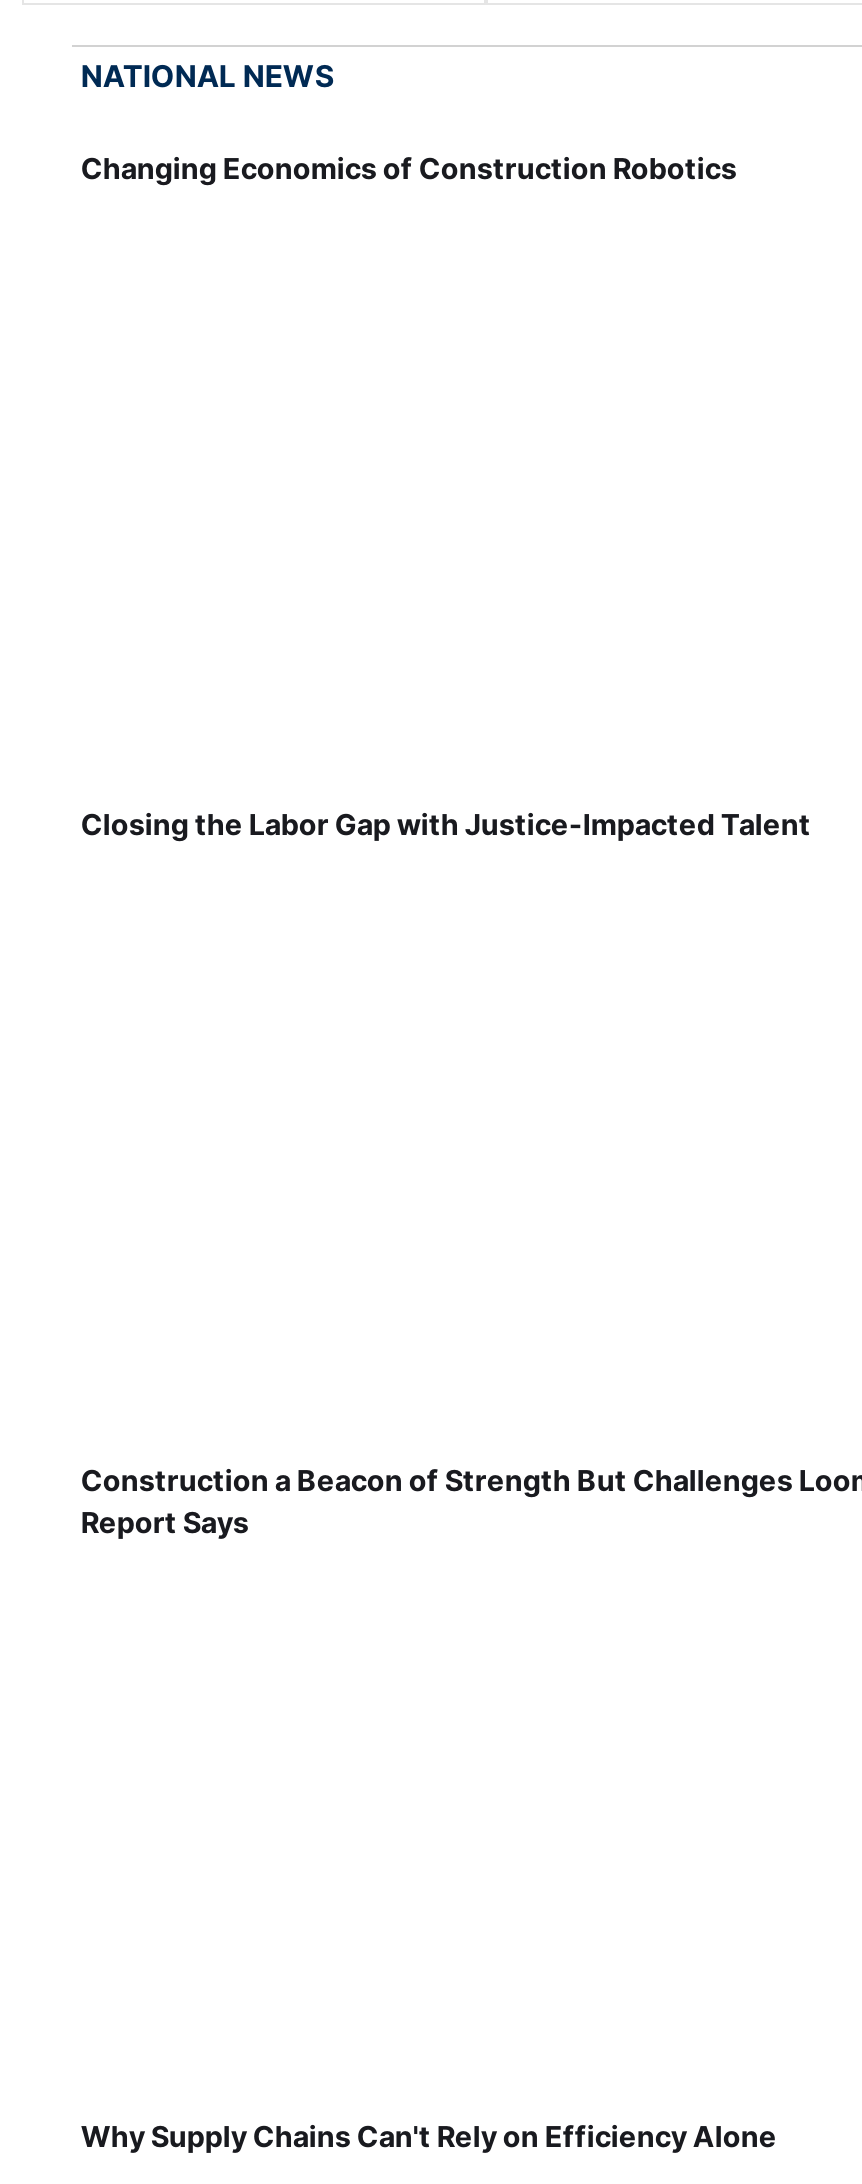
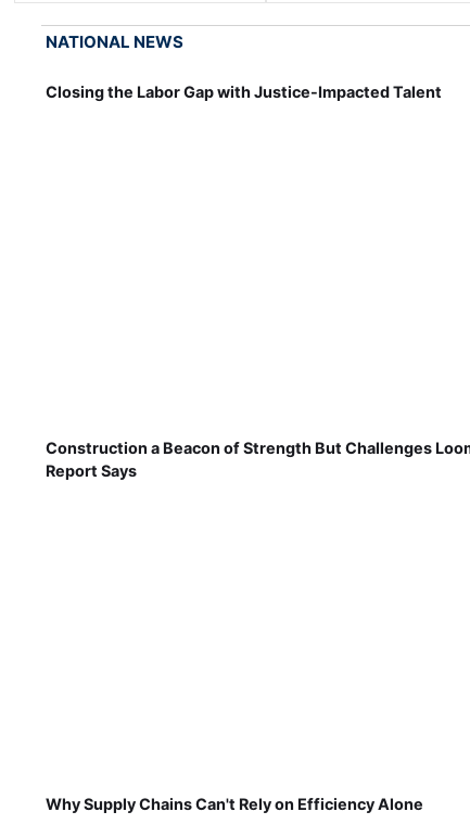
[81,150,737,184] Changing Economics of Construction Robotics -> none

